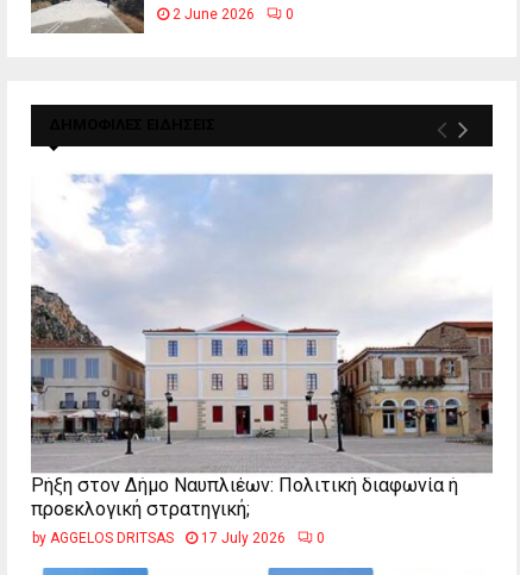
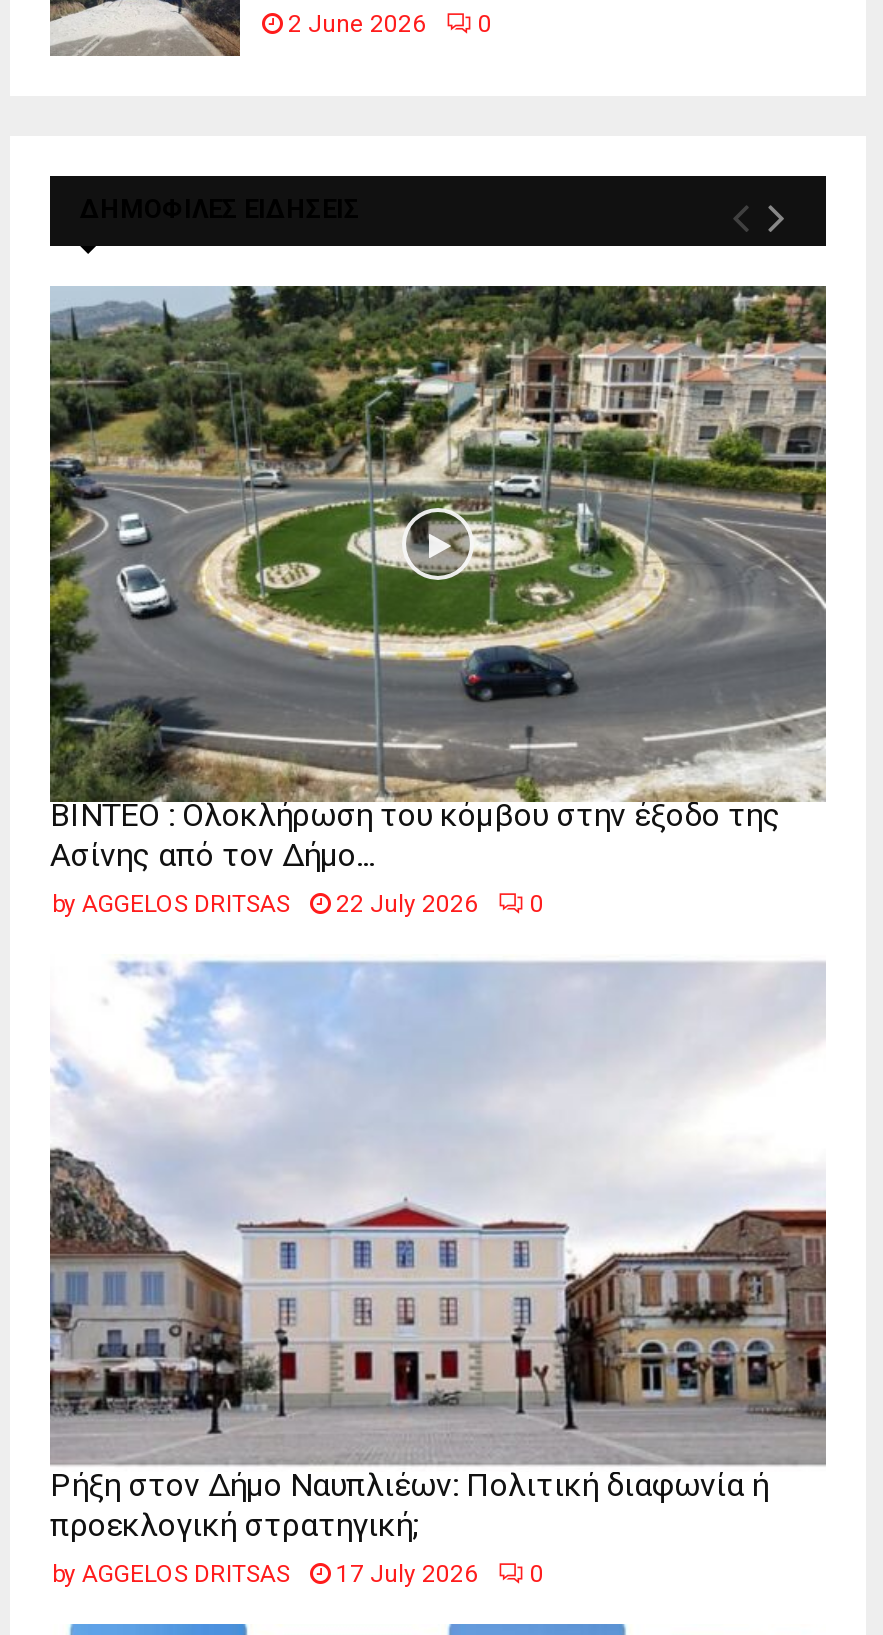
none -> [48,284,828,918] [image] | ΒΙΝΤΕΟ : Ολοκλήρωση του κόμβου στην έξοδο της | Ασίνης από τον Δήμο... | by AGGELOS DRITSAS | 22 July 2026 | 0

